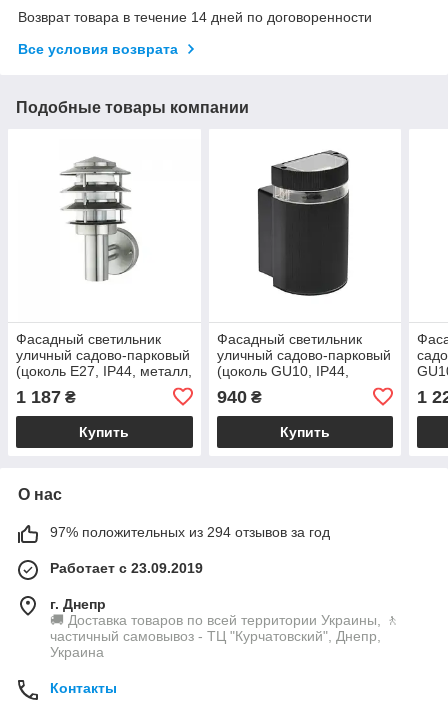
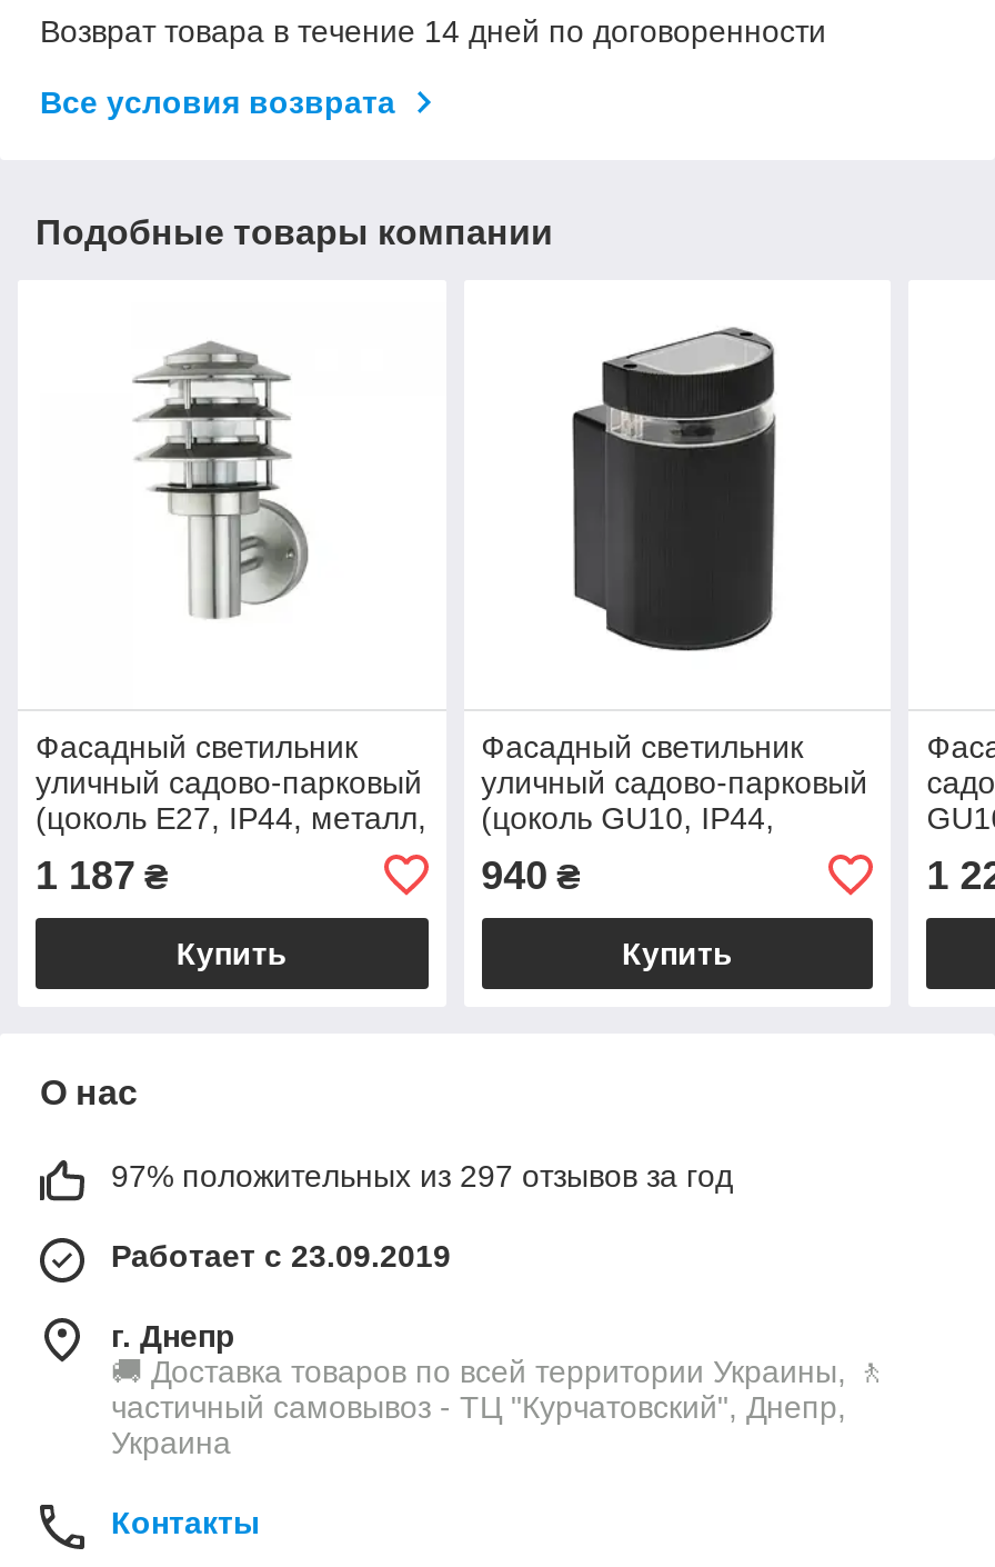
[50,523,330,539] 97% положительных из 294 отзывов за год -> [111,1157,733,1192] 97% положительных из 297 отзывов за год

